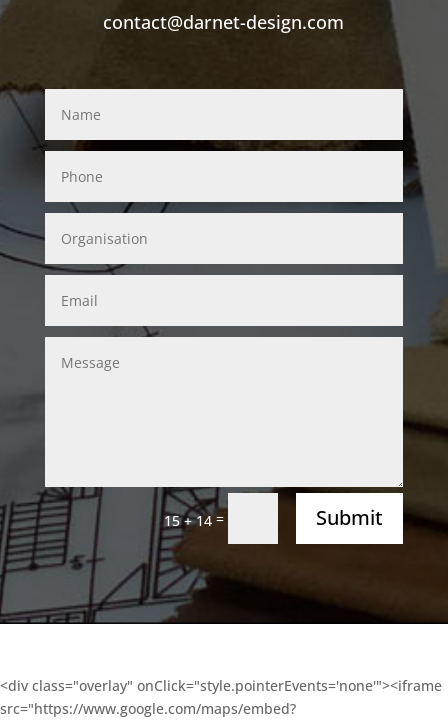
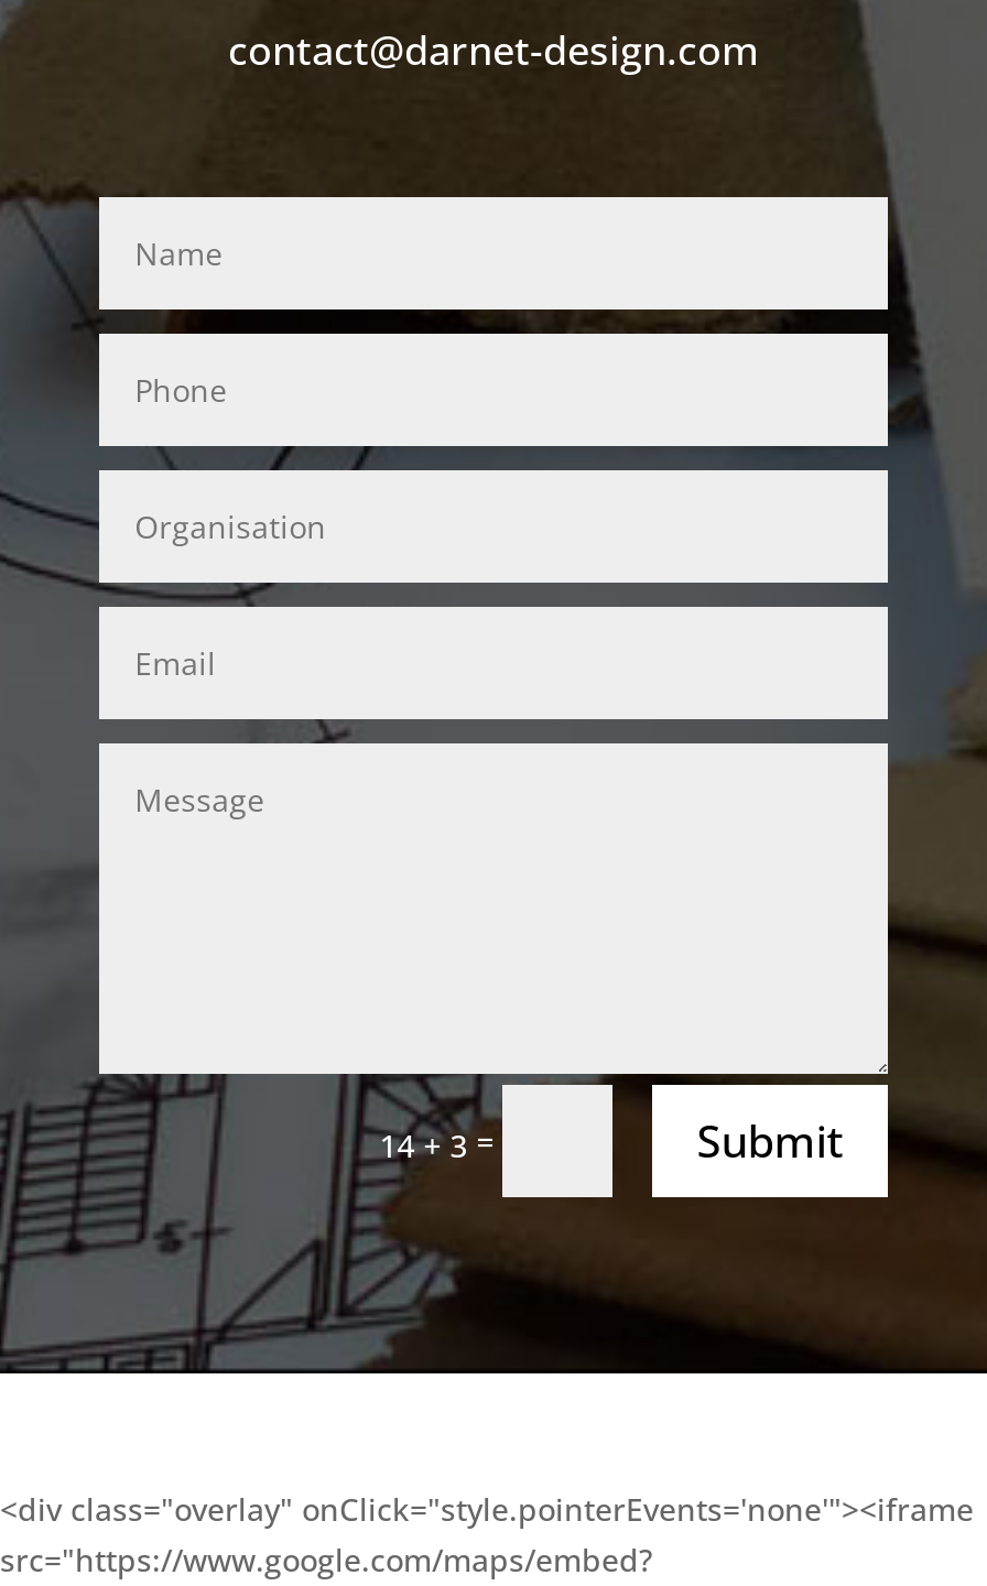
[164,509,228,529] 15 + 14 = -> [379,1121,503,1166] 14 + 3 =

